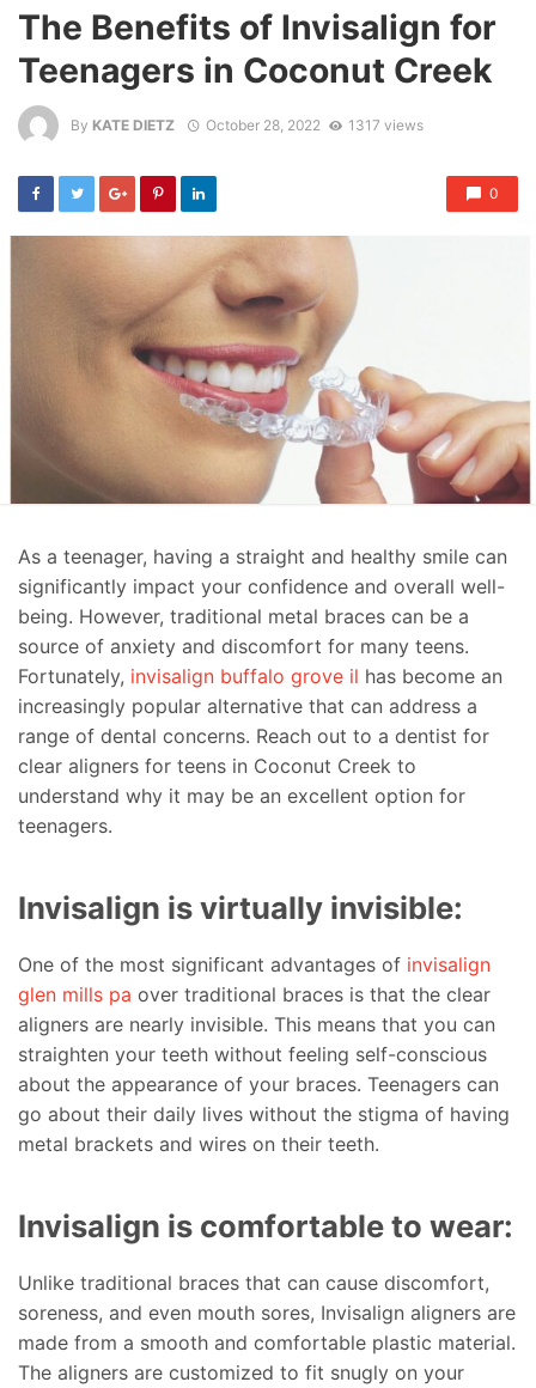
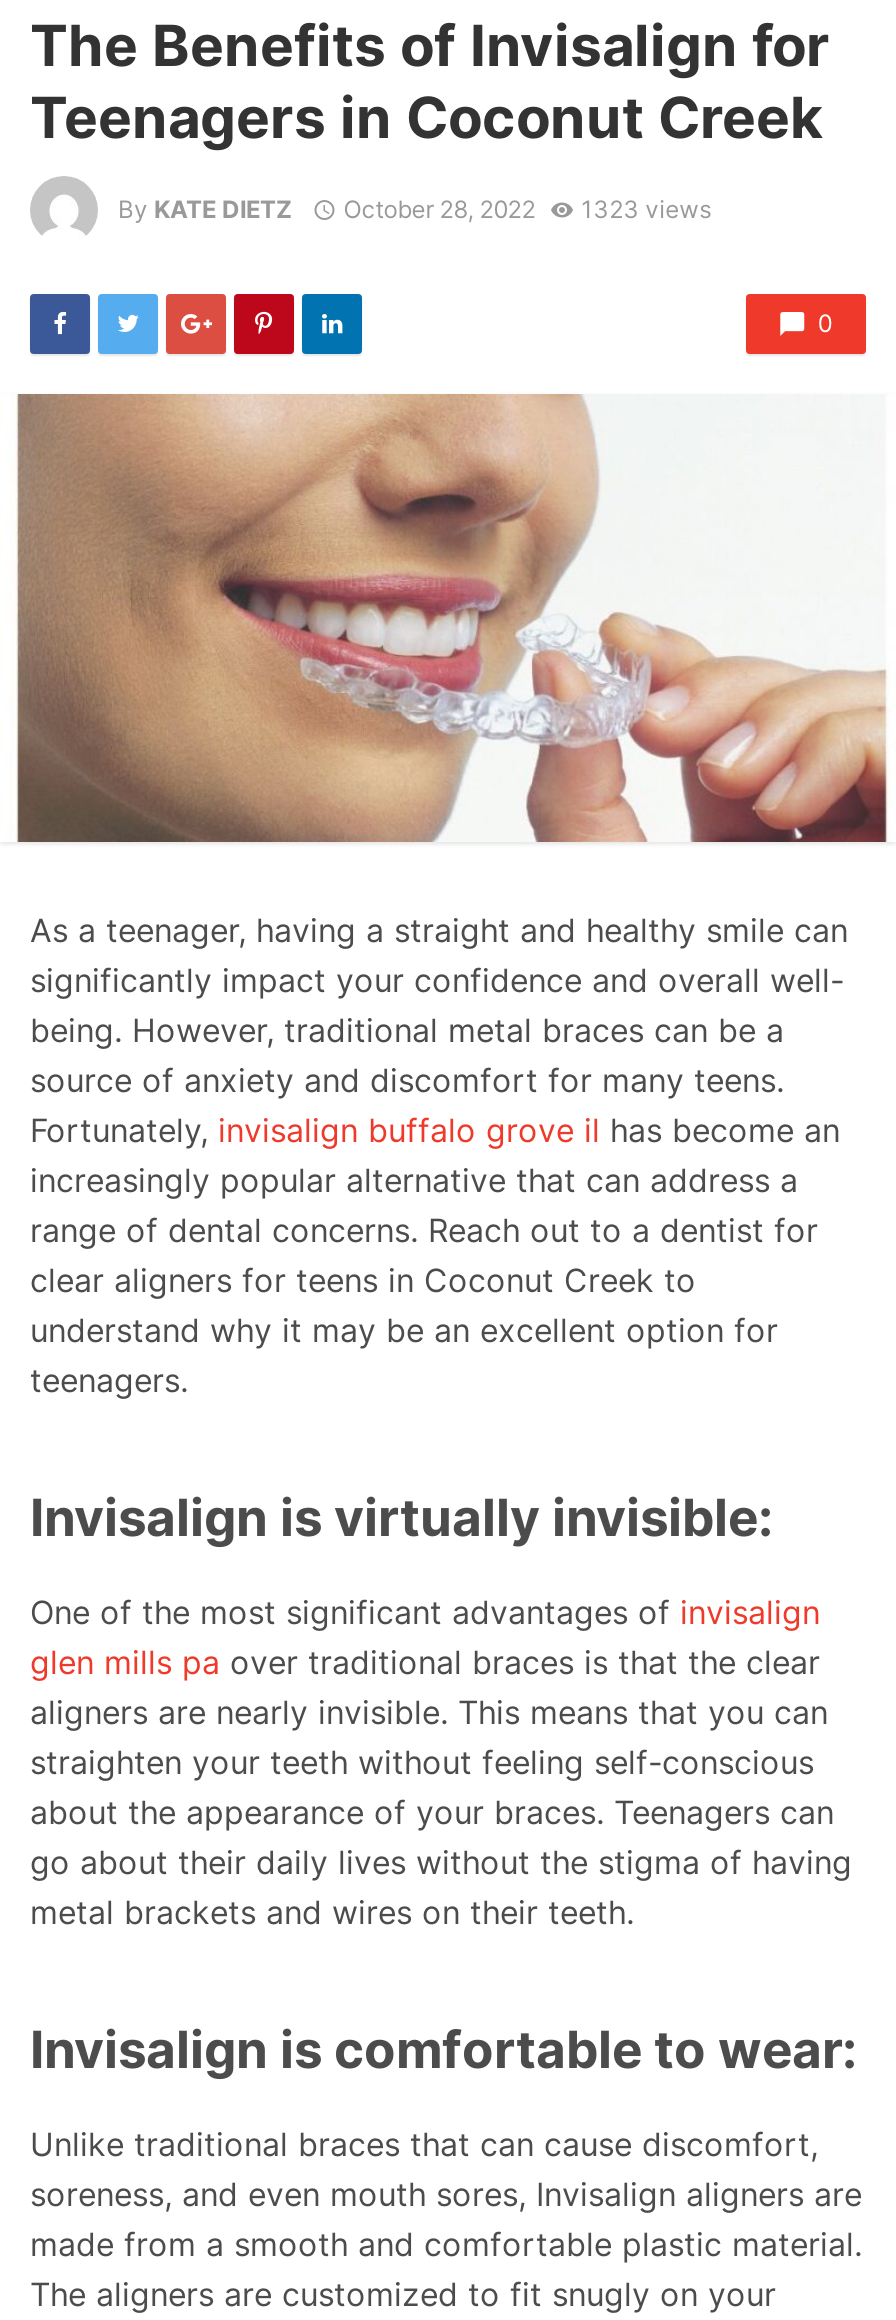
[71,116,423,134] By KATE DIETZ October 28, 2022 1317 views -> [118,193,711,223] By KATE DIETZ October 28, 2022 1323 views

